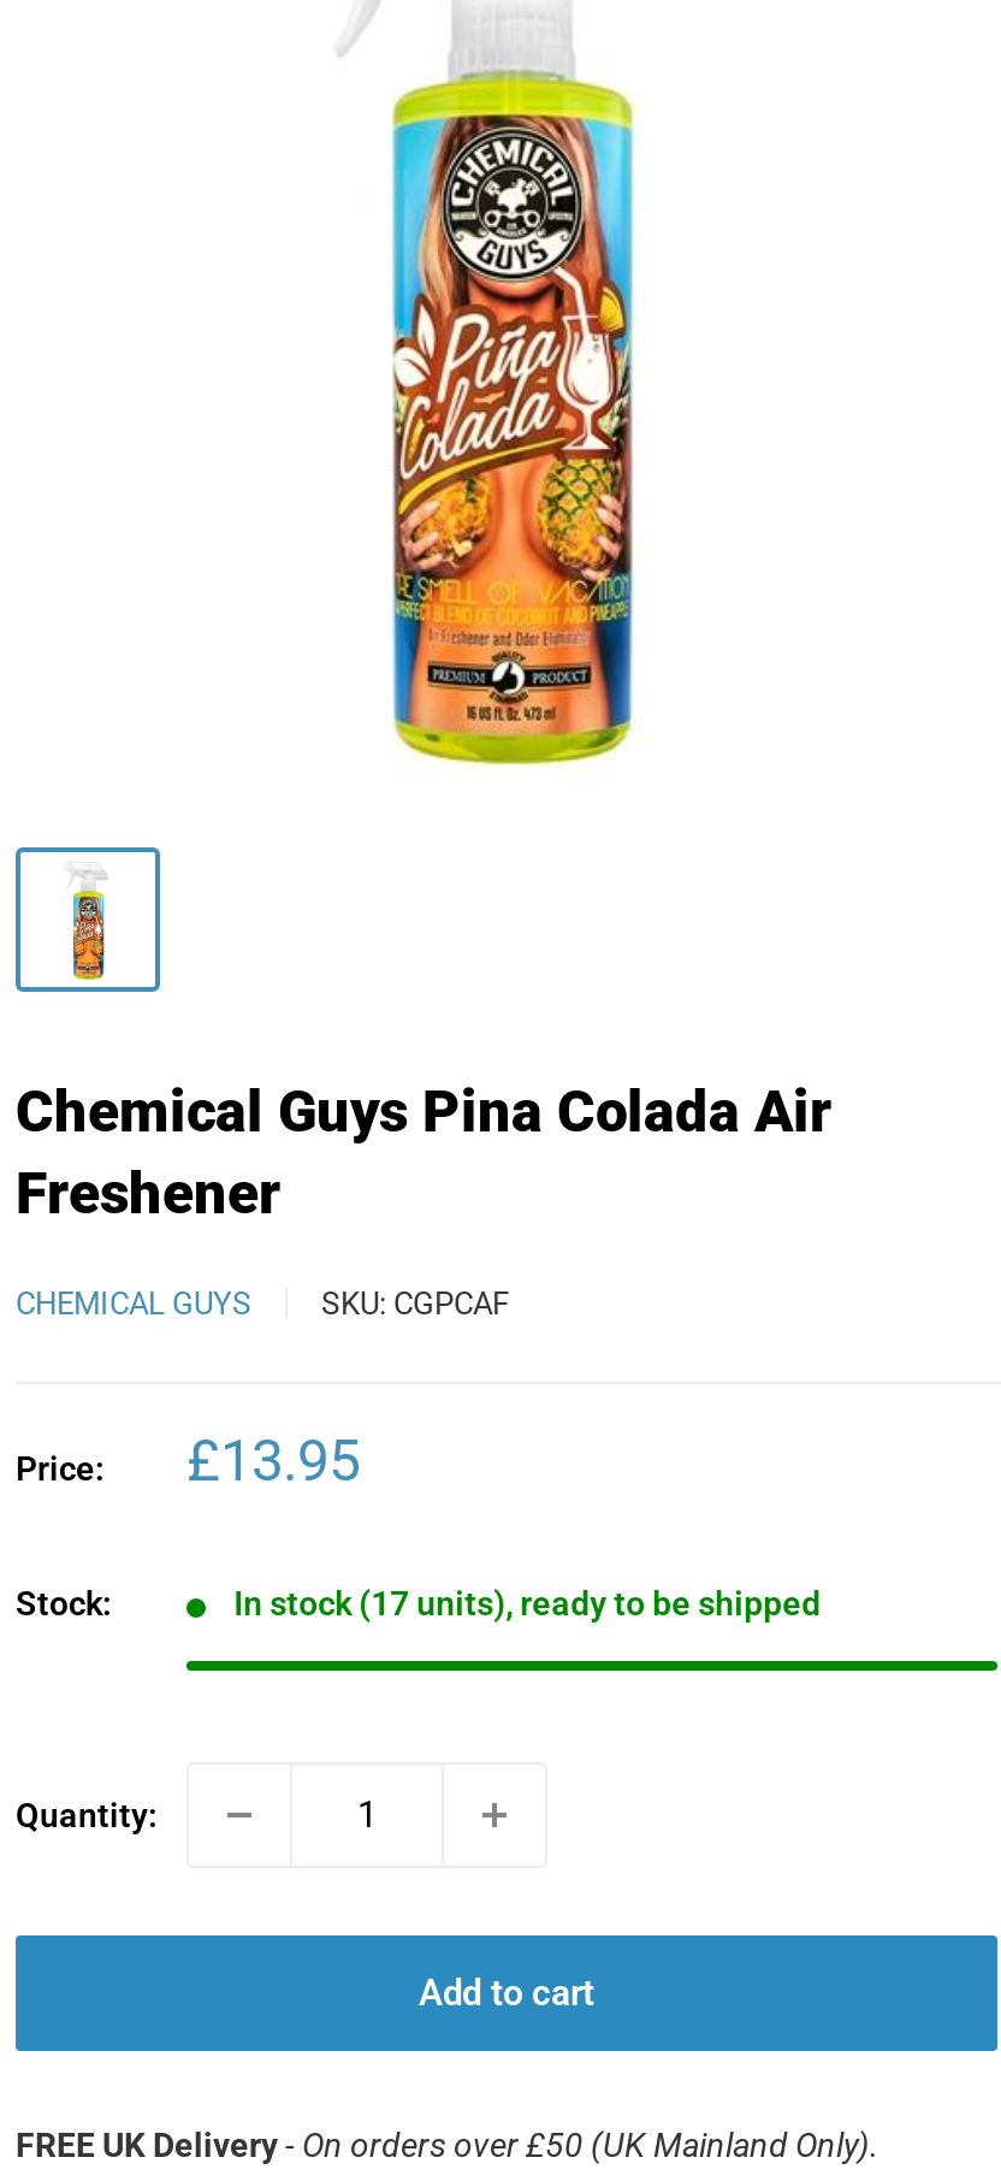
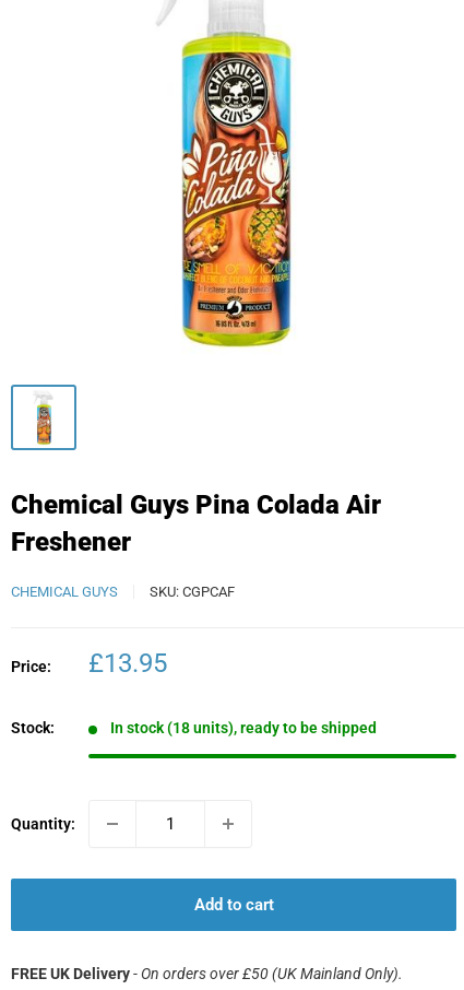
[234,1584,821,1623] In stock (17 units), ready to be shipped -> [110,719,376,736] In stock (18 units), ready to be shipped

